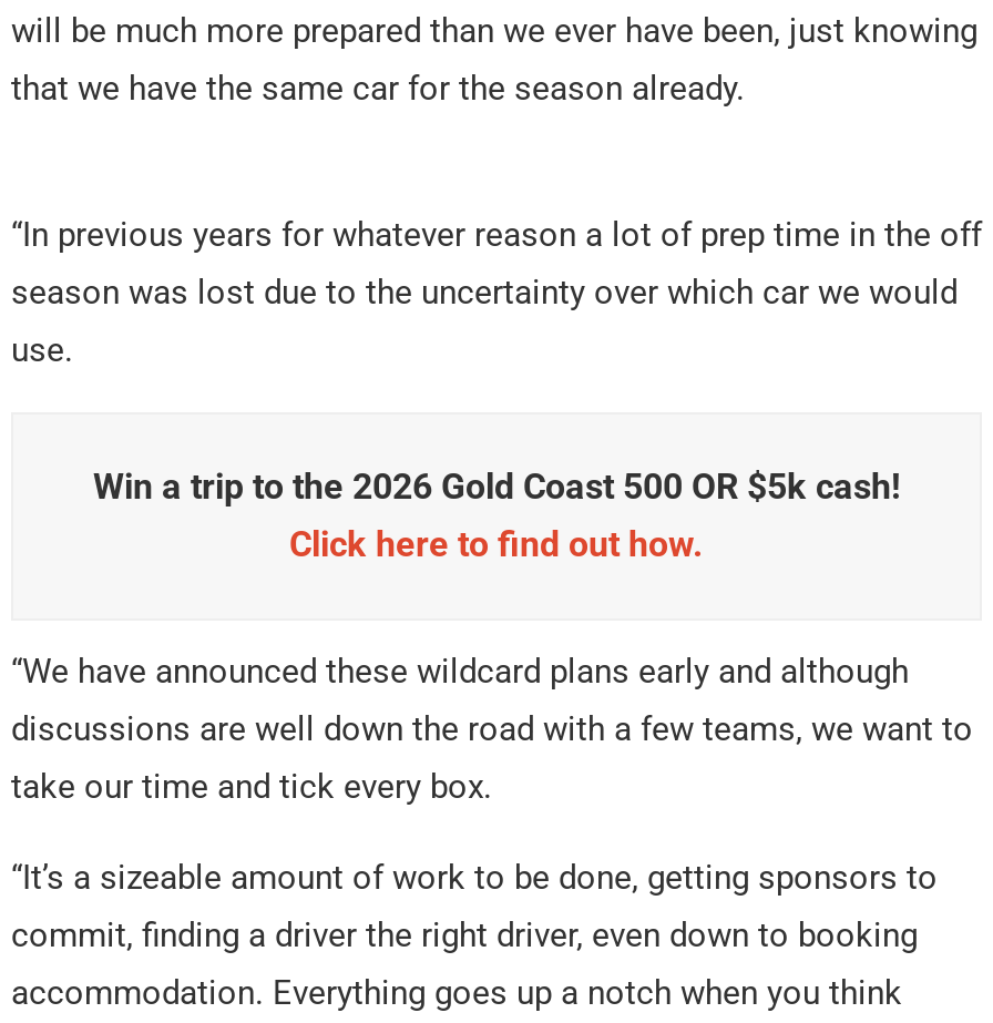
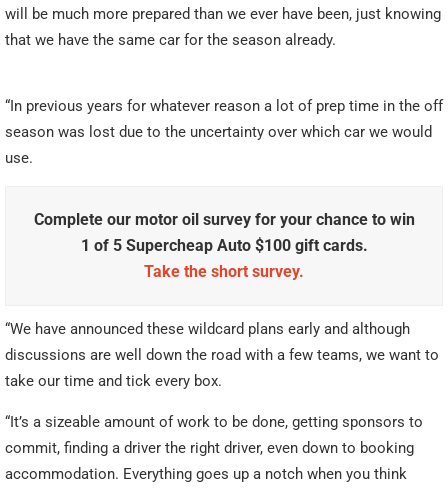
[93,465,900,565] Win a trip to the 2026 Gold Coast 500 OR $5k cash! | Click here to find out how. -> [33,210,414,281] Complete our motor oil survey for your chance to win | 1 of 5 Supercheap Auto $100 gift cards. | Take the short survey.

